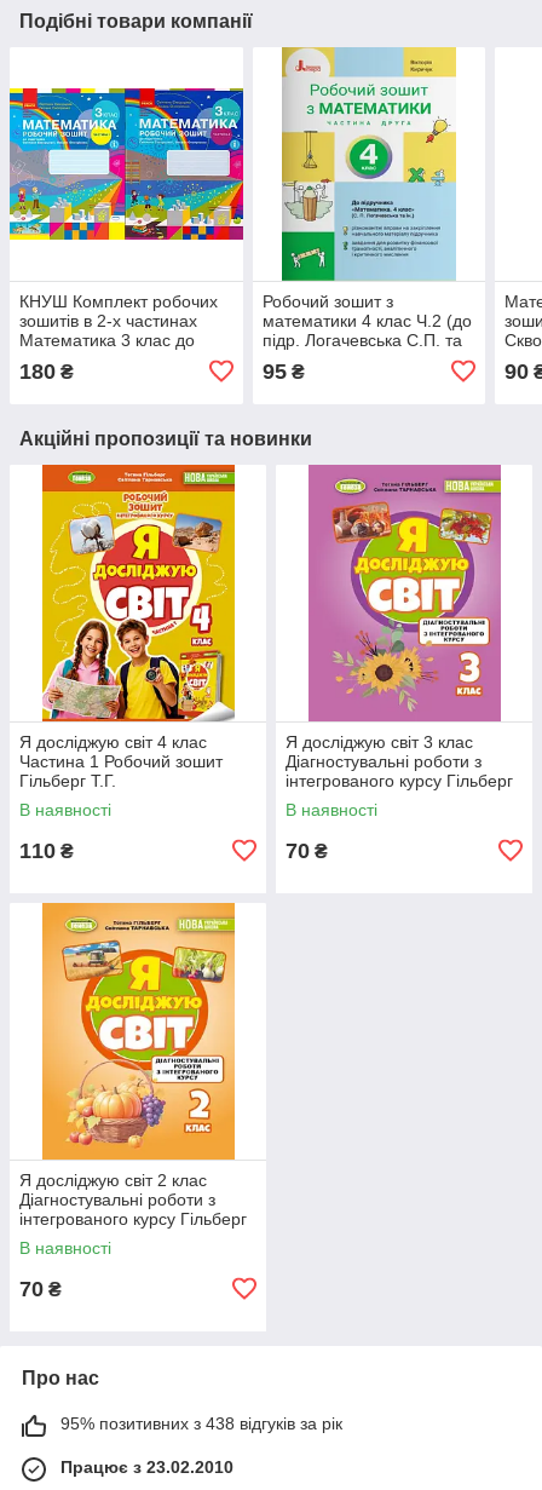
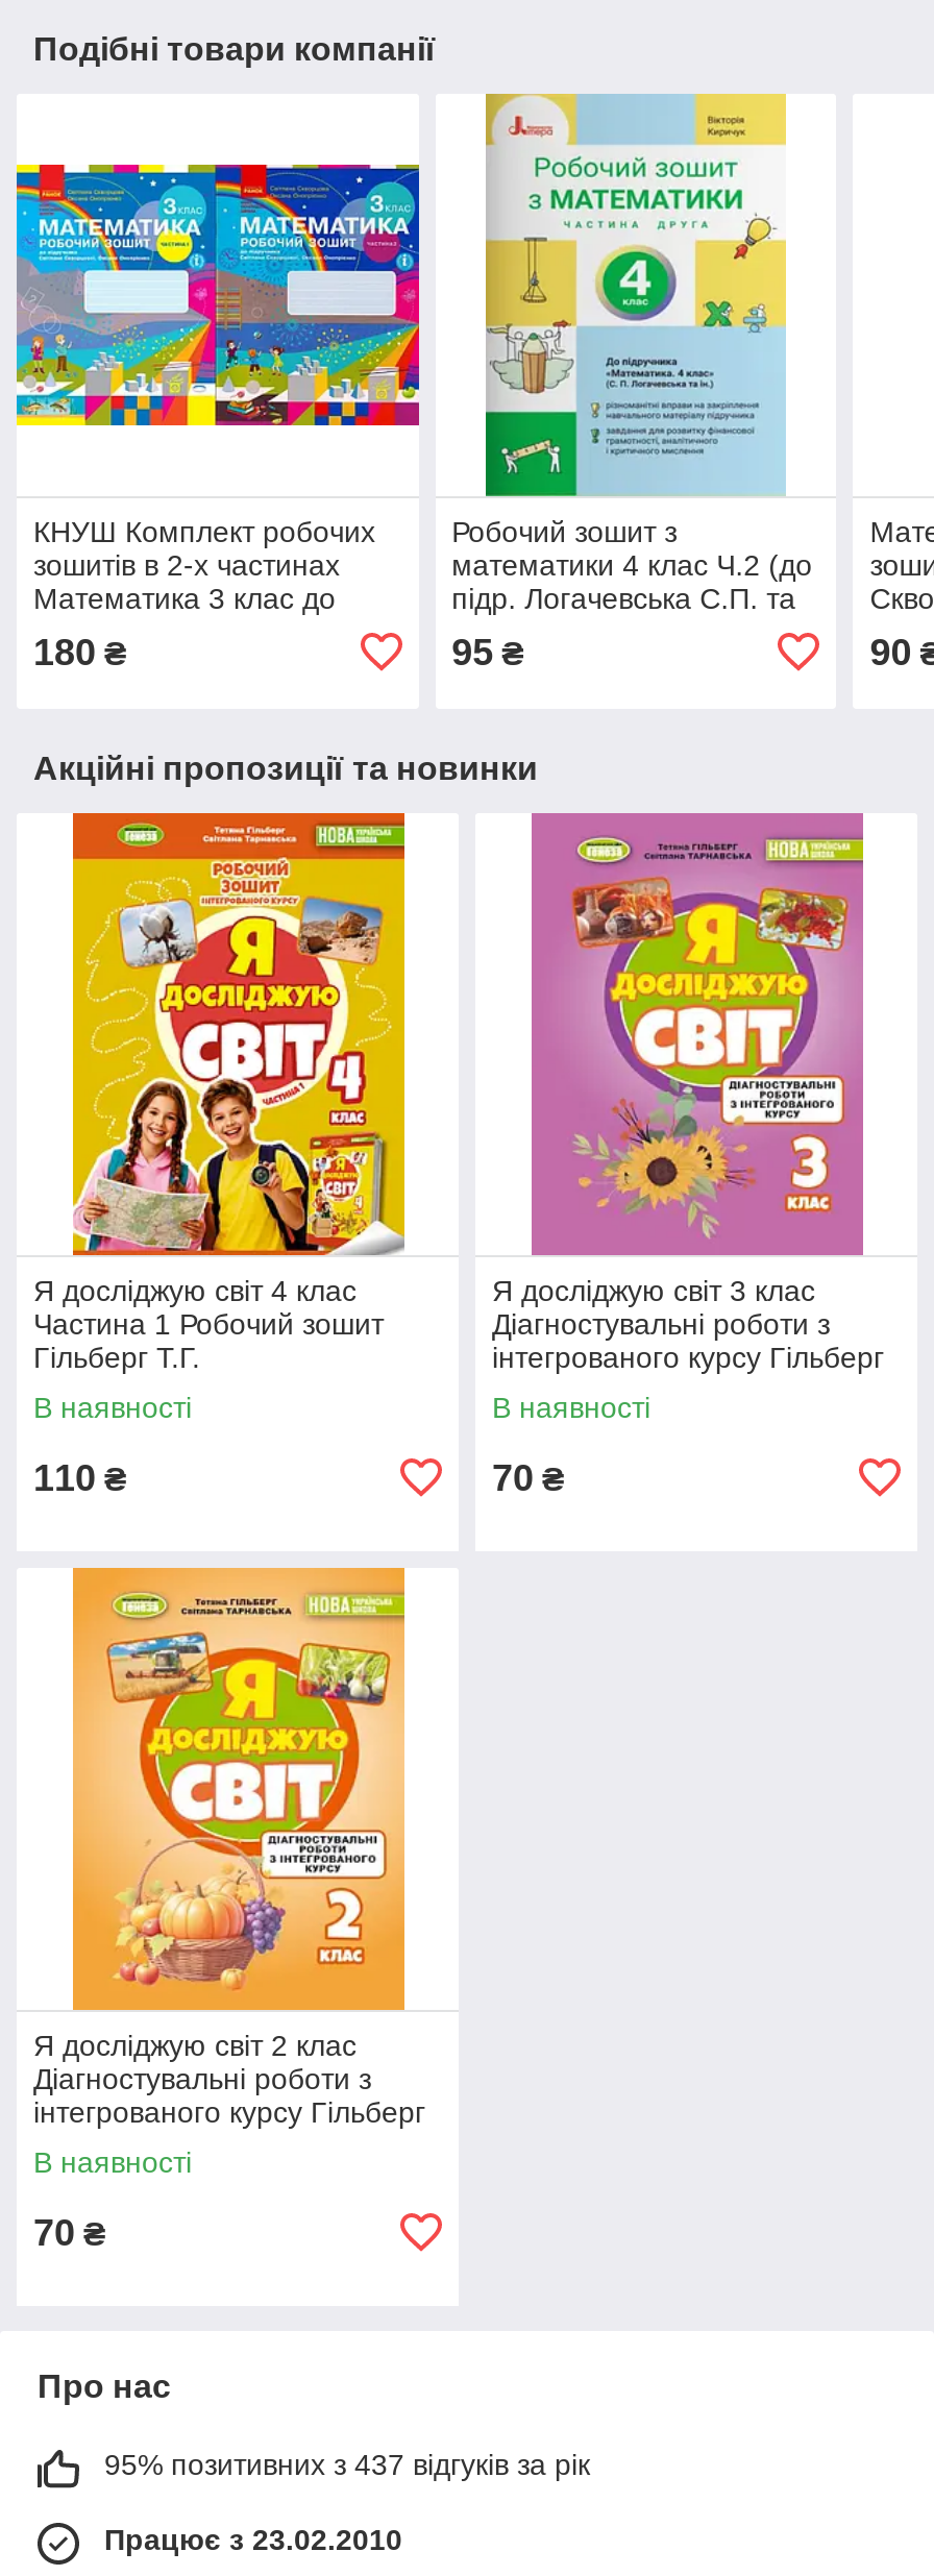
[60,1414,342,1433] 95% позитивних з 438 відгуків за рік -> [104,2447,590,2481] 95% позитивних з 437 відгуків за рік

